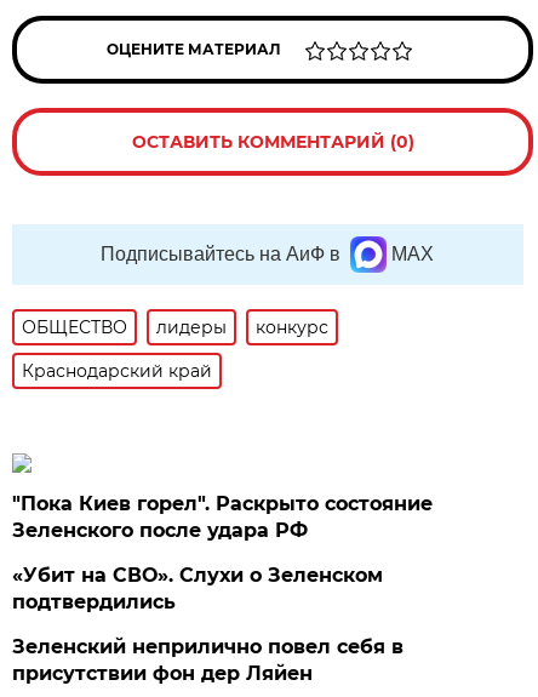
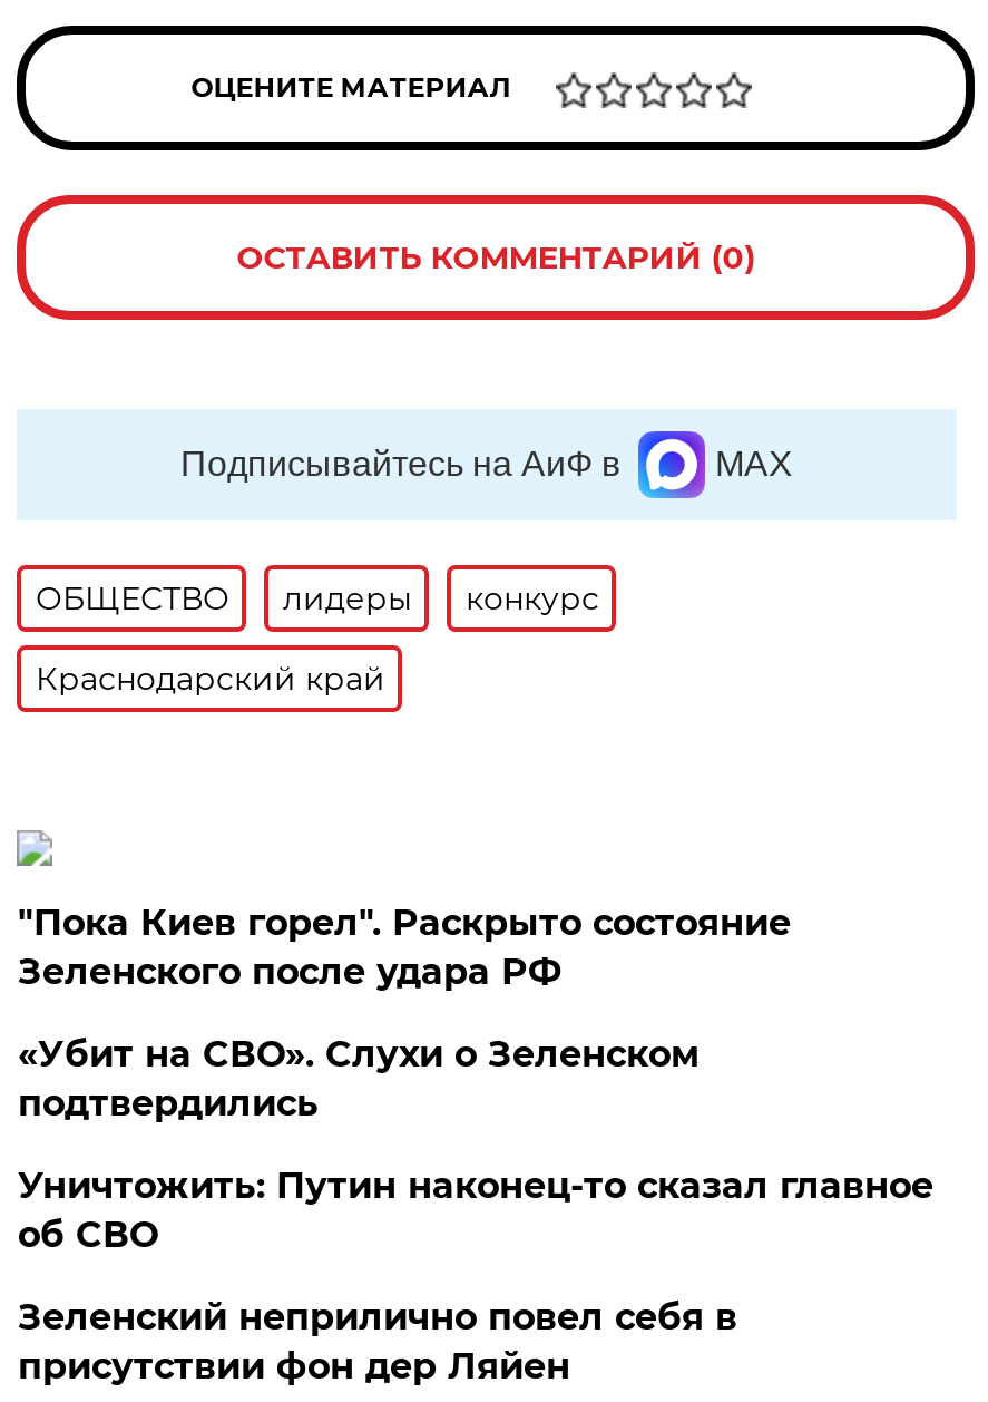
none -> [18,1165,933,1256] Уничтожить: Путин наконец-то сказал главное | об СВО

